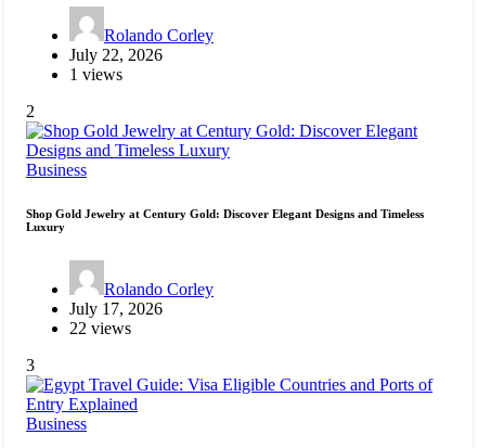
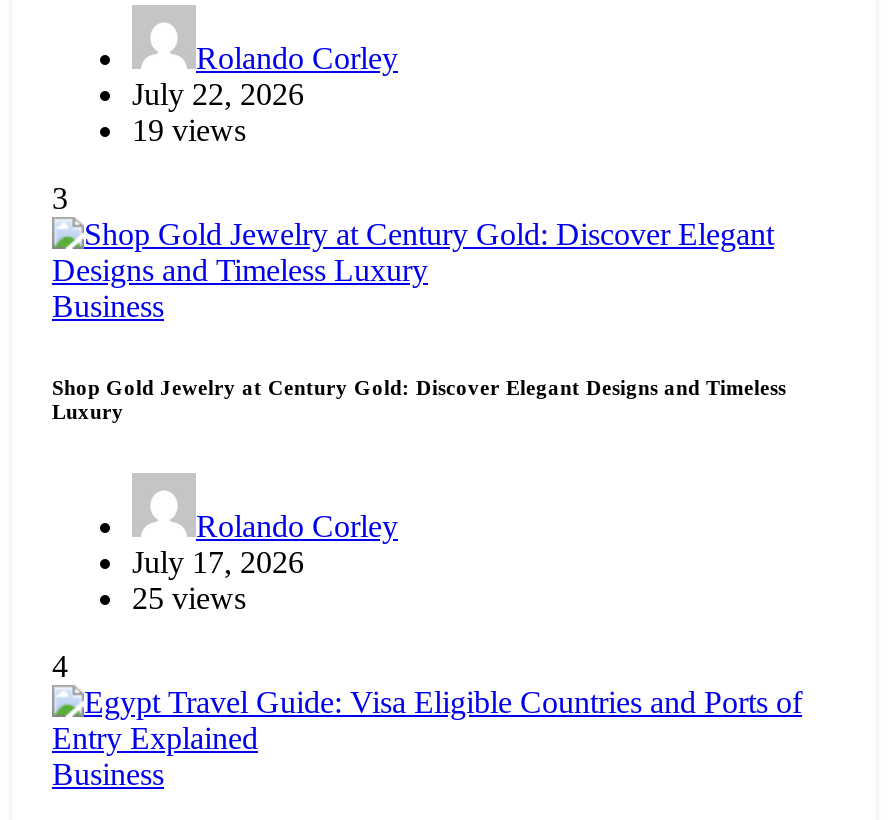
[69,66,122,84] 1 views -> [132,114,246,148] 19 views
[26,102,35,121] 2 -> [52,182,68,216] 3
[69,319,131,338] 22 views -> [132,582,246,616] 25 views
[26,356,35,375] 3 -> [52,650,68,684] 4

